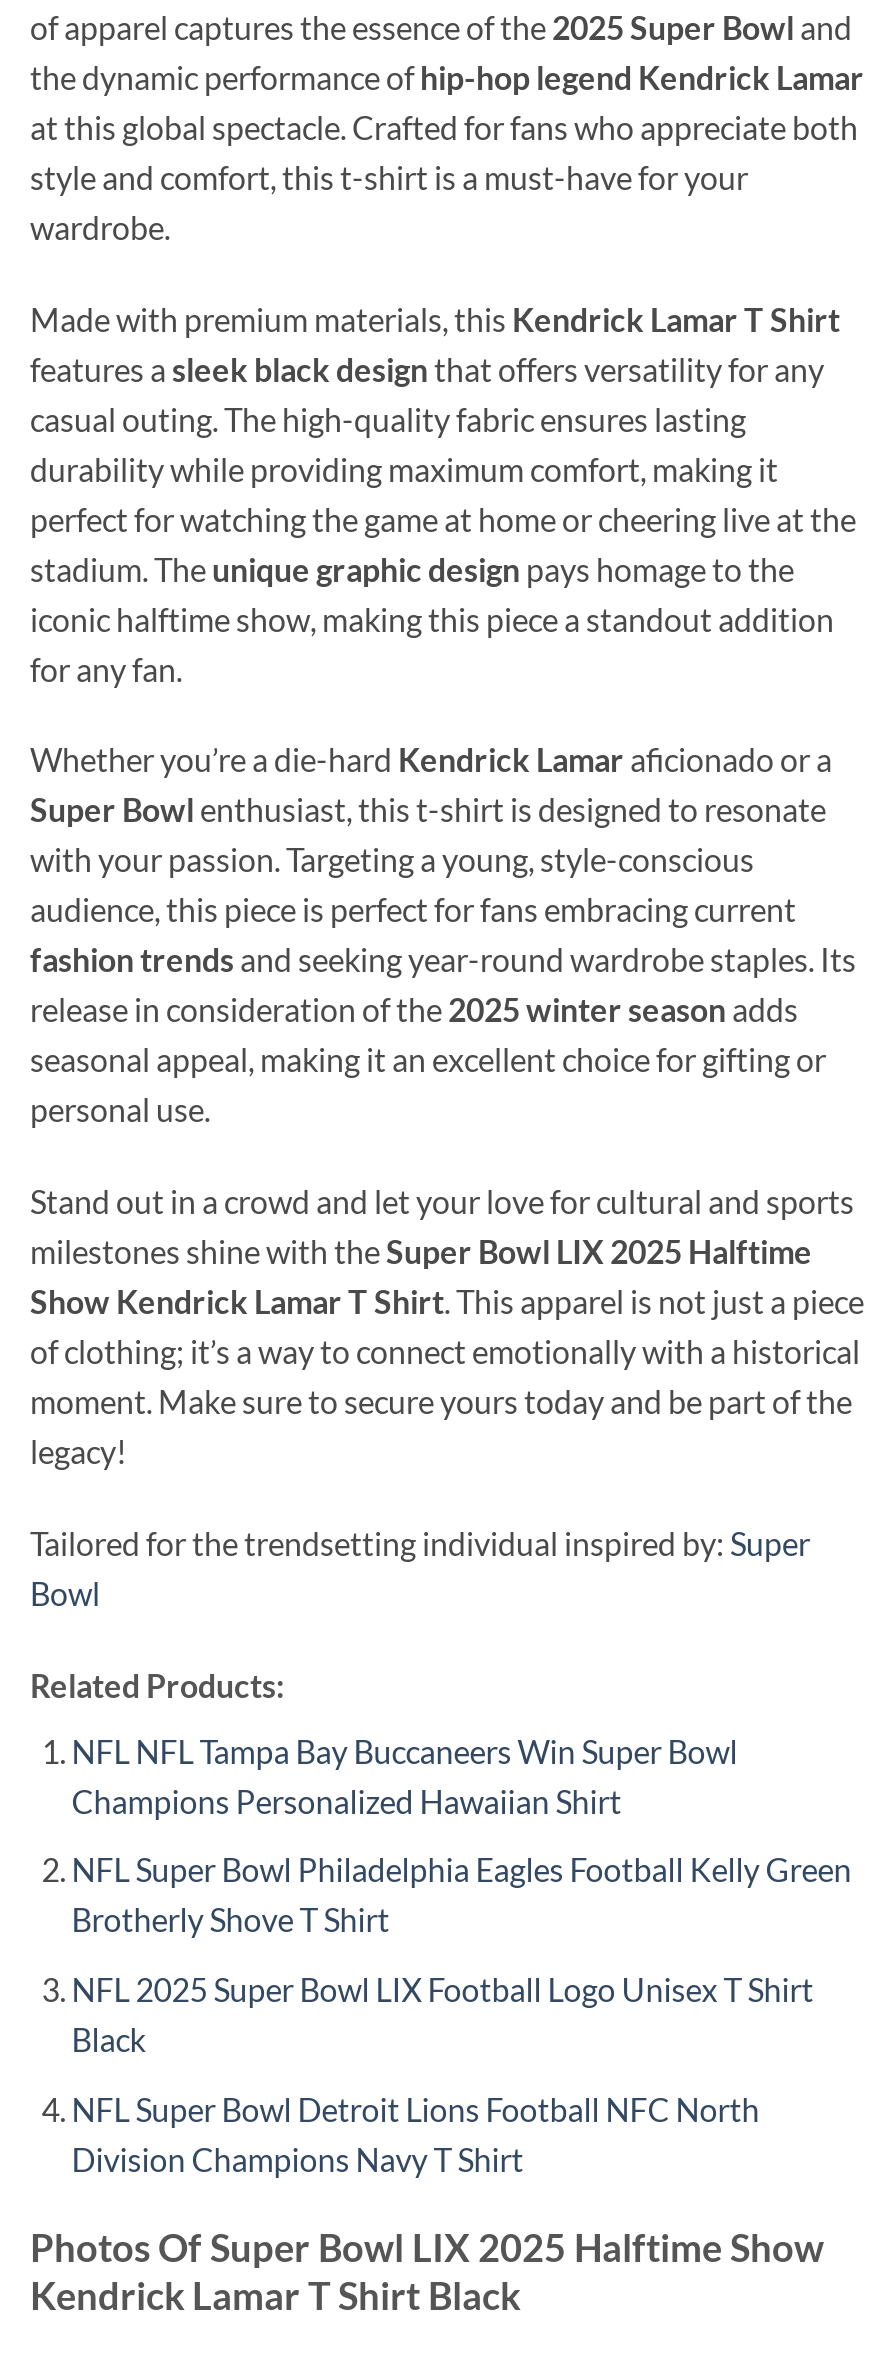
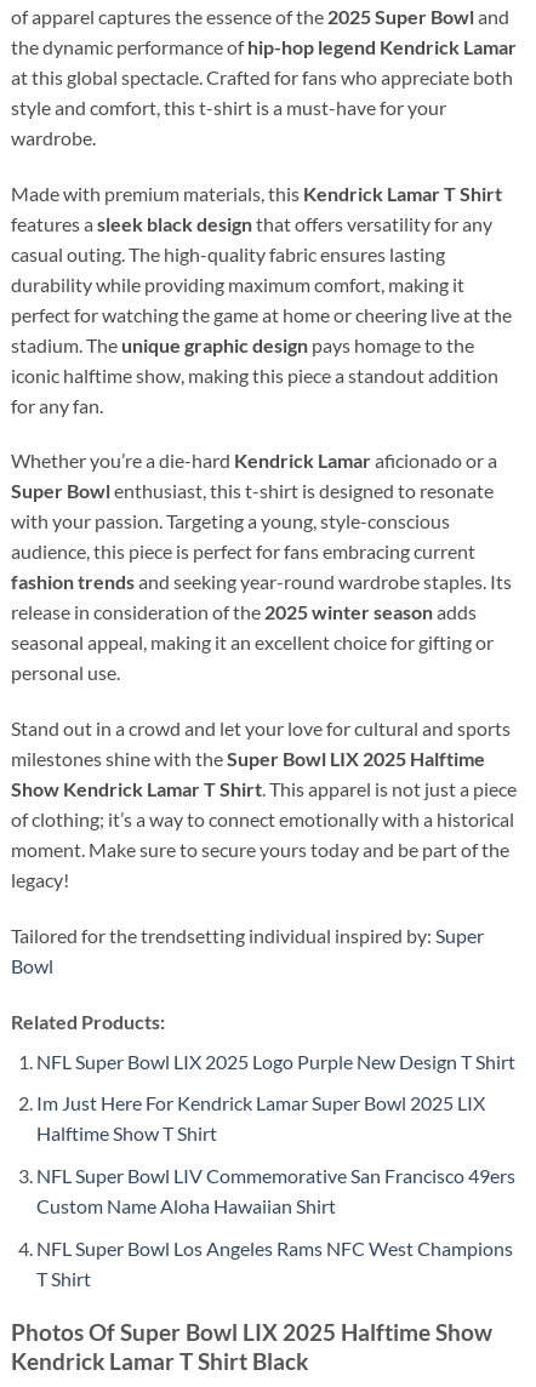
[72,1731,738,1819] NFL NFL Tampa Bay Buccaneers Win Super Bowl | Champions Personalized Hawaiian Shirt -> [36,1050,515,1073] NFL Super Bowl LIX 2025 Logo Purple New Design T Shirt
[72,1851,852,1939] NFL Super Bowl Philadelphia Eagles Football Kelly Green | Brotherly Shove T Shirt -> [36,1092,485,1145] Im Just Here For Kendrick Lamar Super Bowl 2025 LIX | Halftime Show T Shirt
[72,1970,814,2058] NFL 2025 Super Bowl LIX Football Logo Unisex T Shirt | Black -> [36,1164,515,1217] NFL Super Bowl LIV Commemorative San Francisco 49ers | Custom Name Aloha Hawaiian Shirt
[72,2089,760,2177] NFL Super Bowl Detroit Lions Football NFC North | Division Champions Navy T Shirt -> [36,1236,513,1289] NFL Super Bowl Los Angeles Rams NFC West Champions | T Shirt

